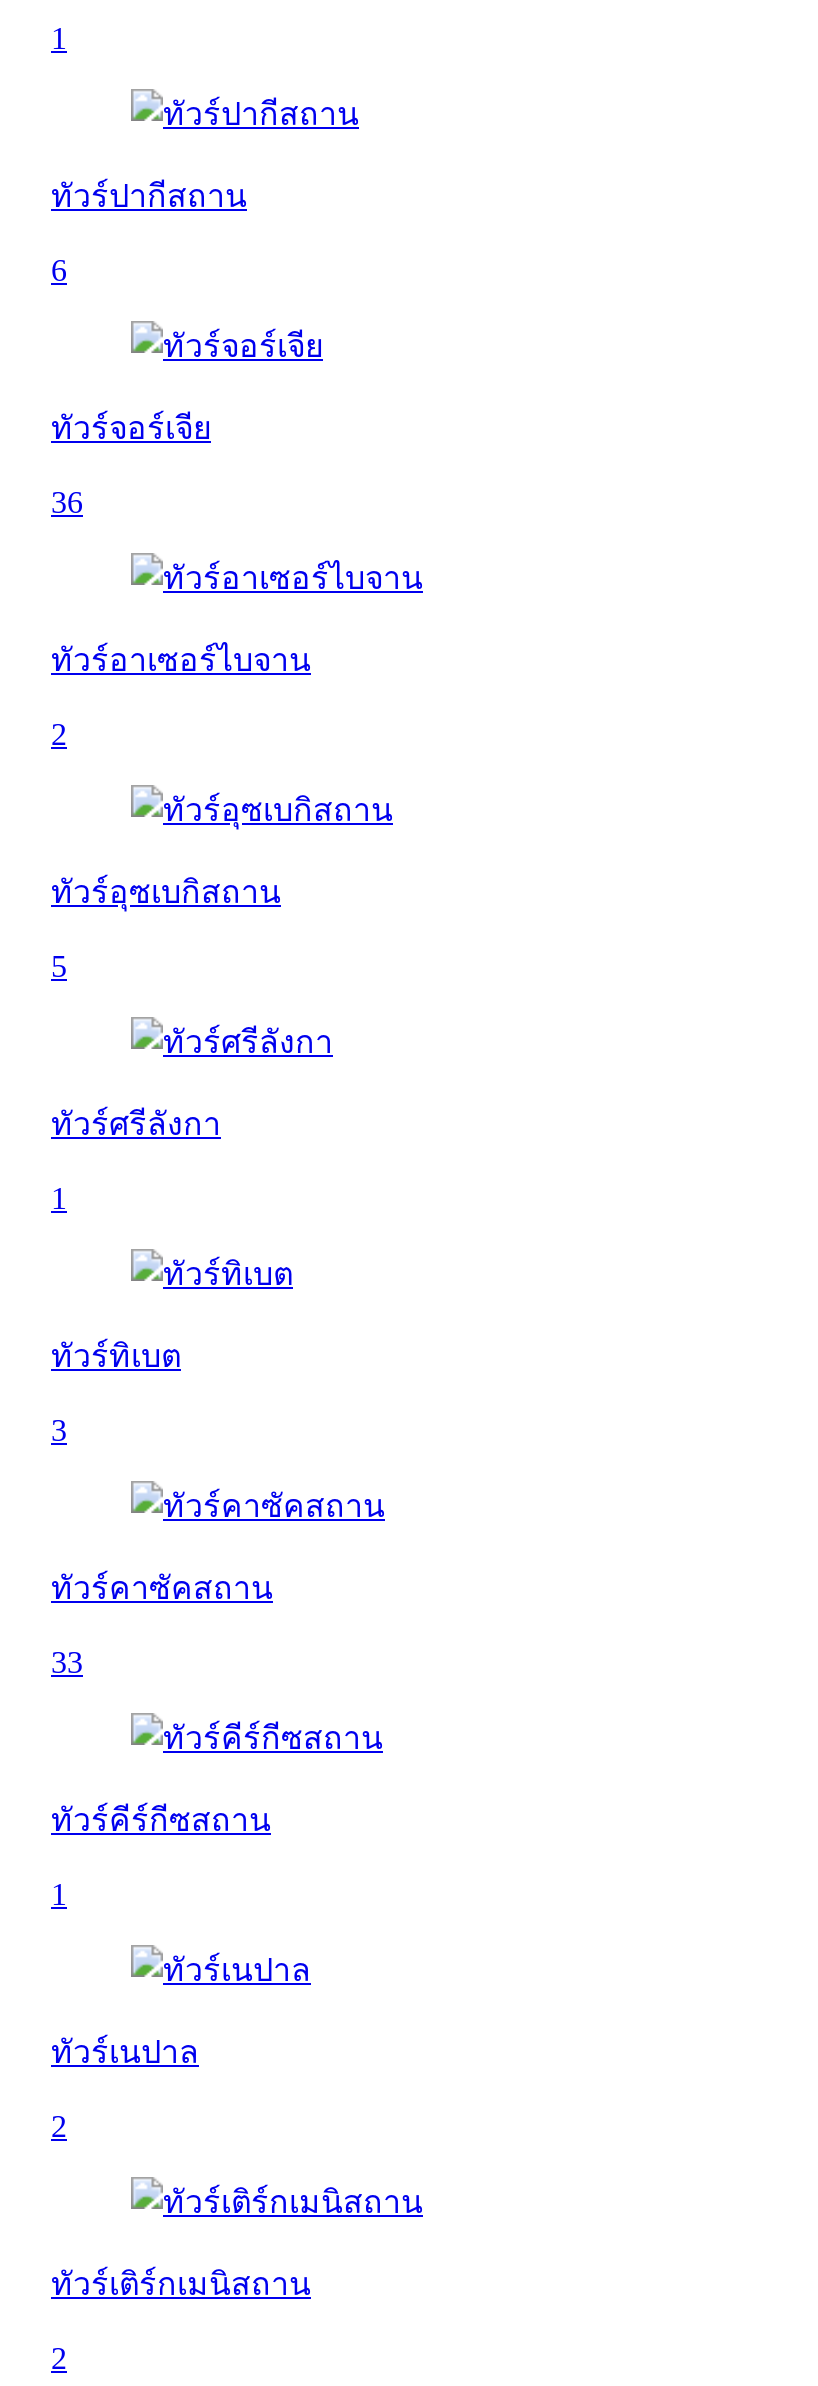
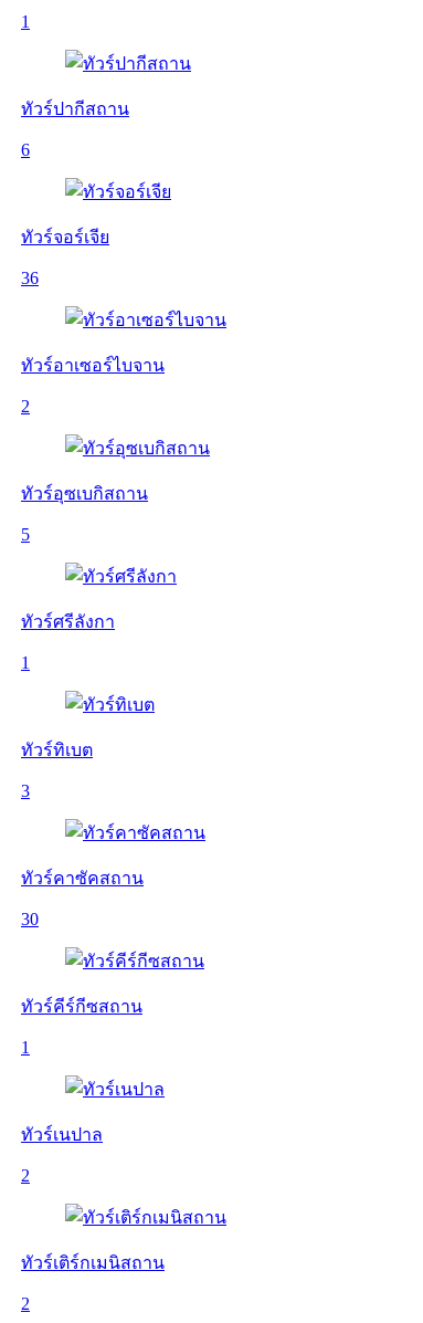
[51,1645,83,1679] 33 -> [21,910,39,928] 30

